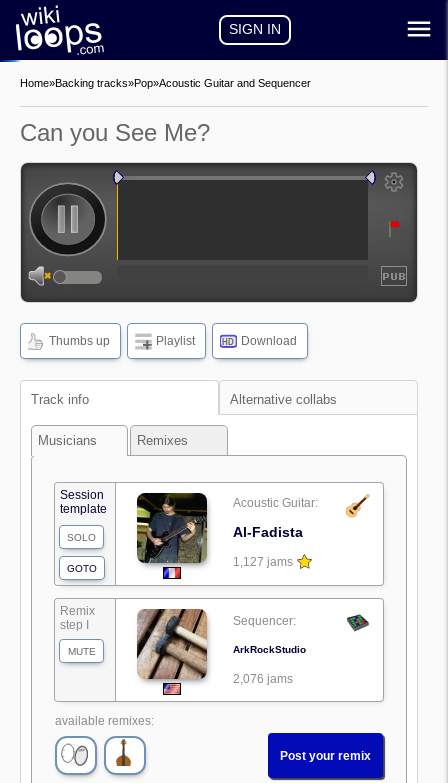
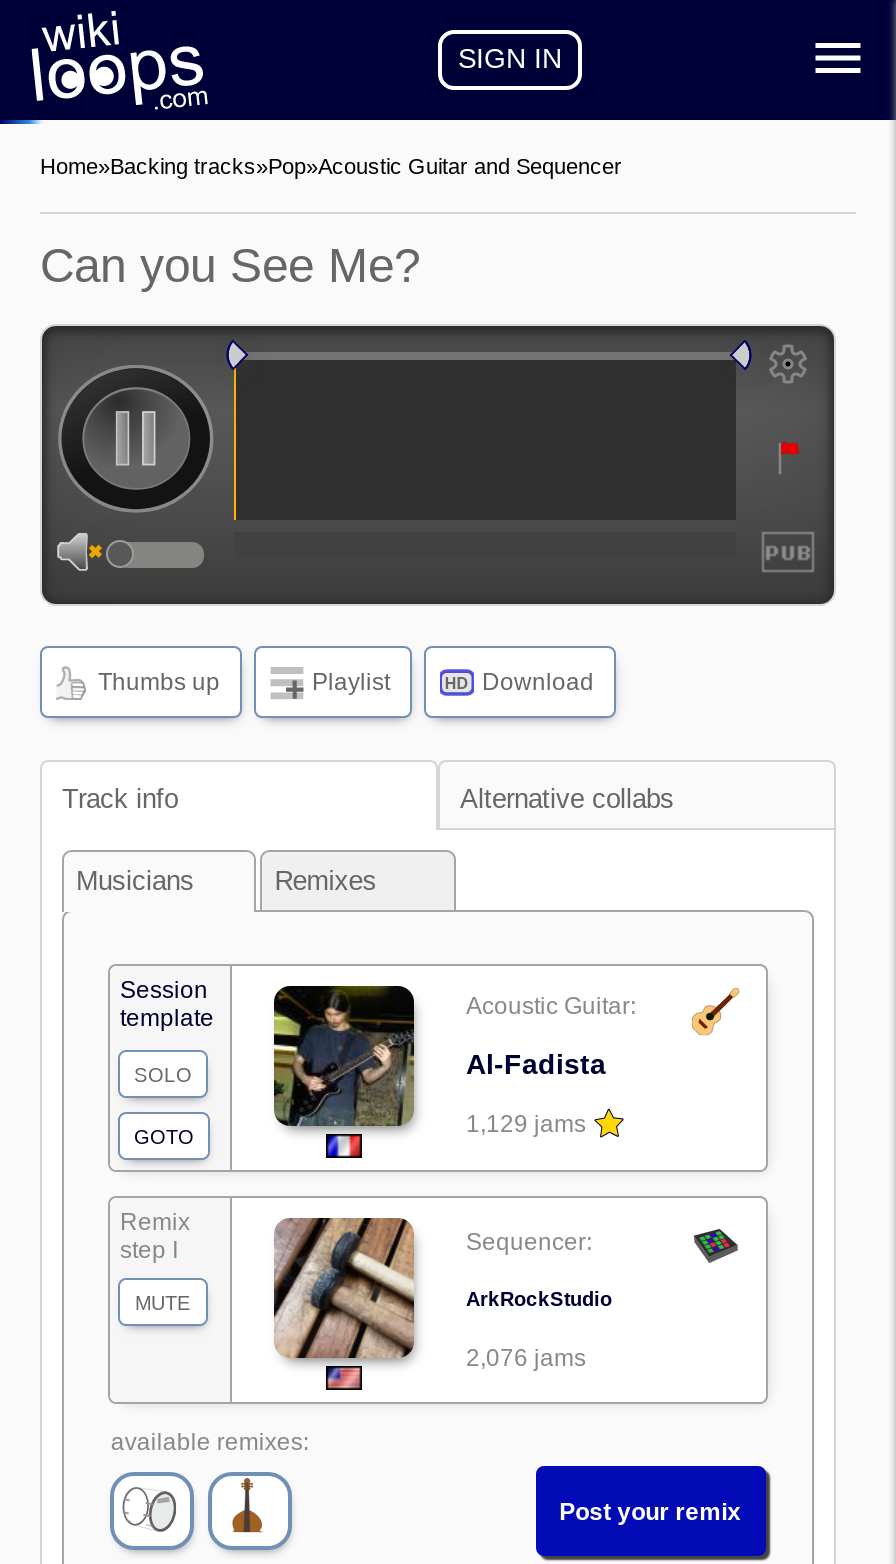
[233,555,293,569] 1,127 jams -> [466,1111,586,1139] 1,129 jams

